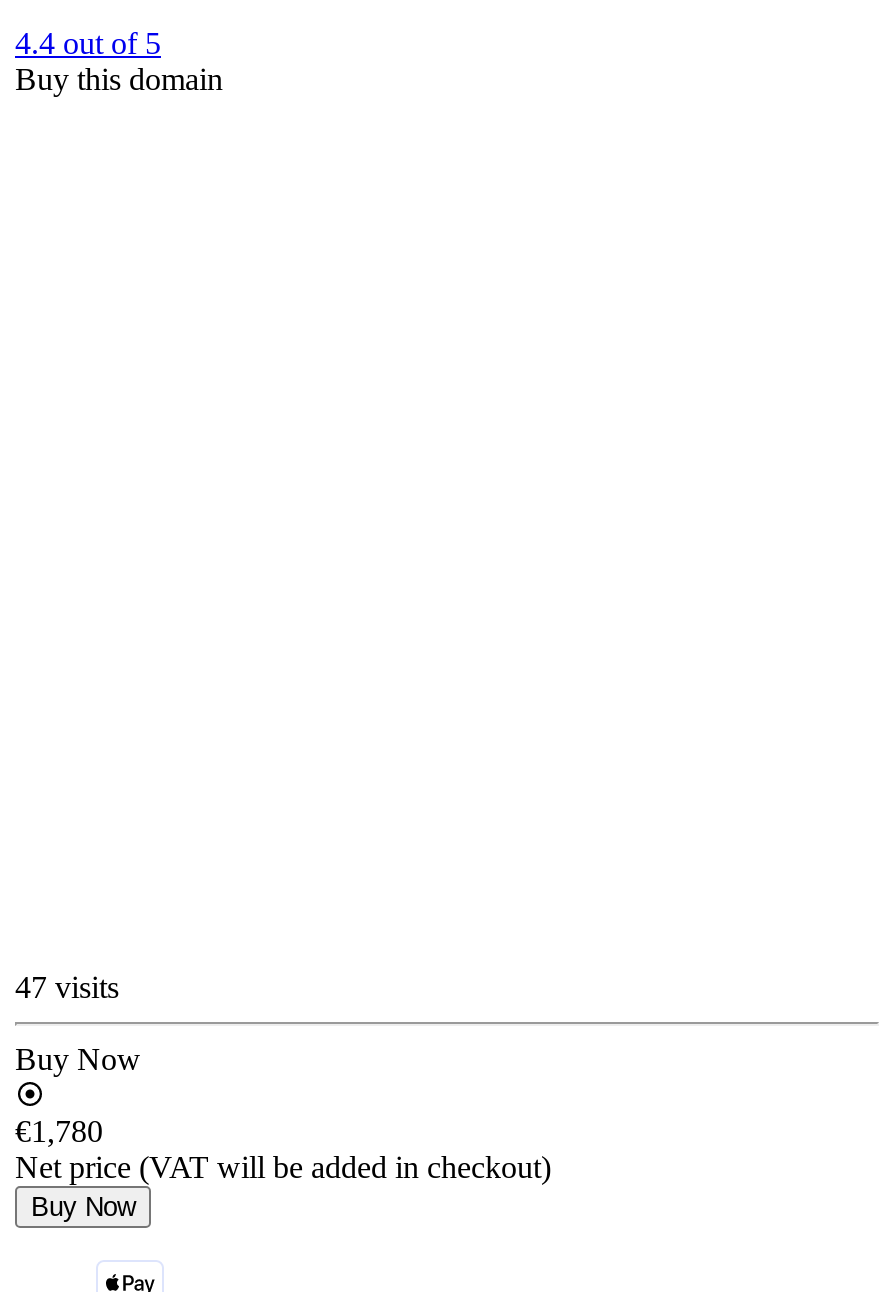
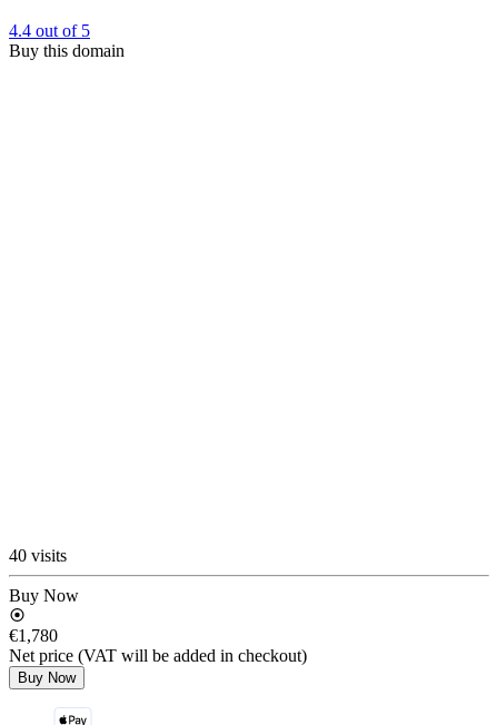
[15,969,119,1003] 47 visits -> [9,546,67,564] 40 visits

